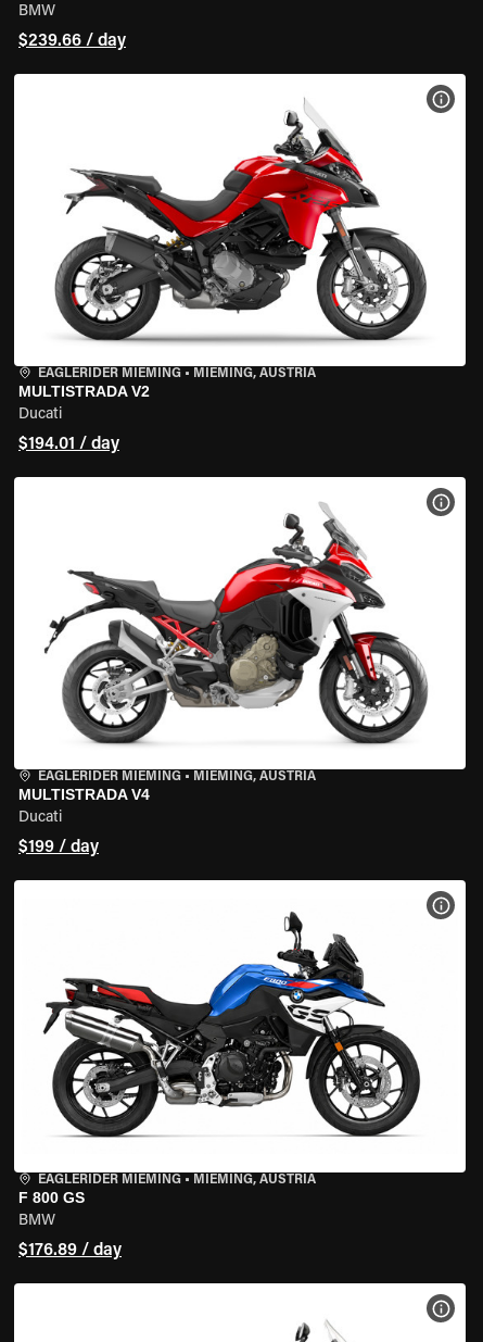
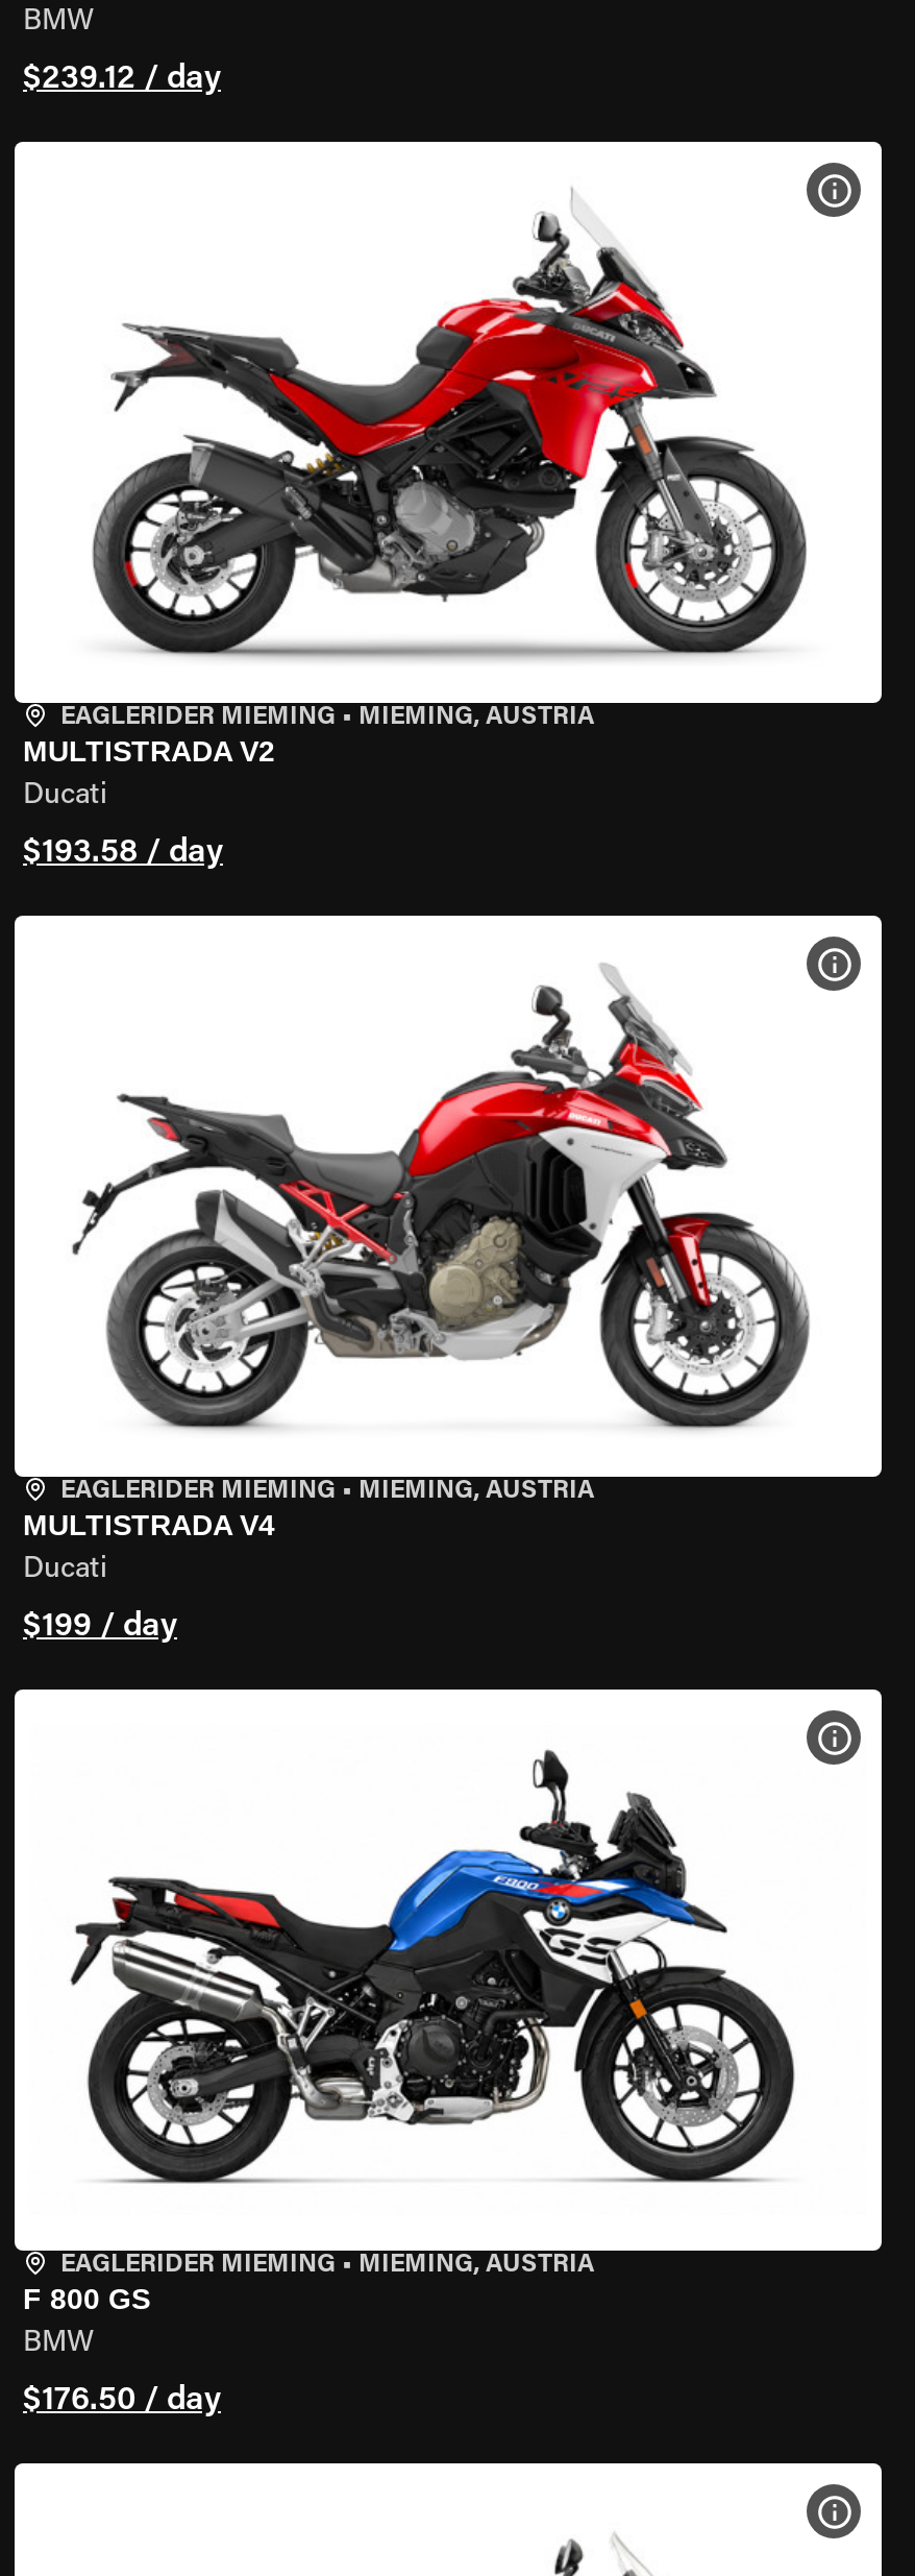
[18,33,126,50] $239.66 / day -> [23,63,221,96] $239.12 / day
[18,436,119,453] $194.01 / day -> [23,836,223,870] $193.58 / day
[18,1242,122,1259] $176.89 / day -> [23,2384,221,2417] $176.50 / day

